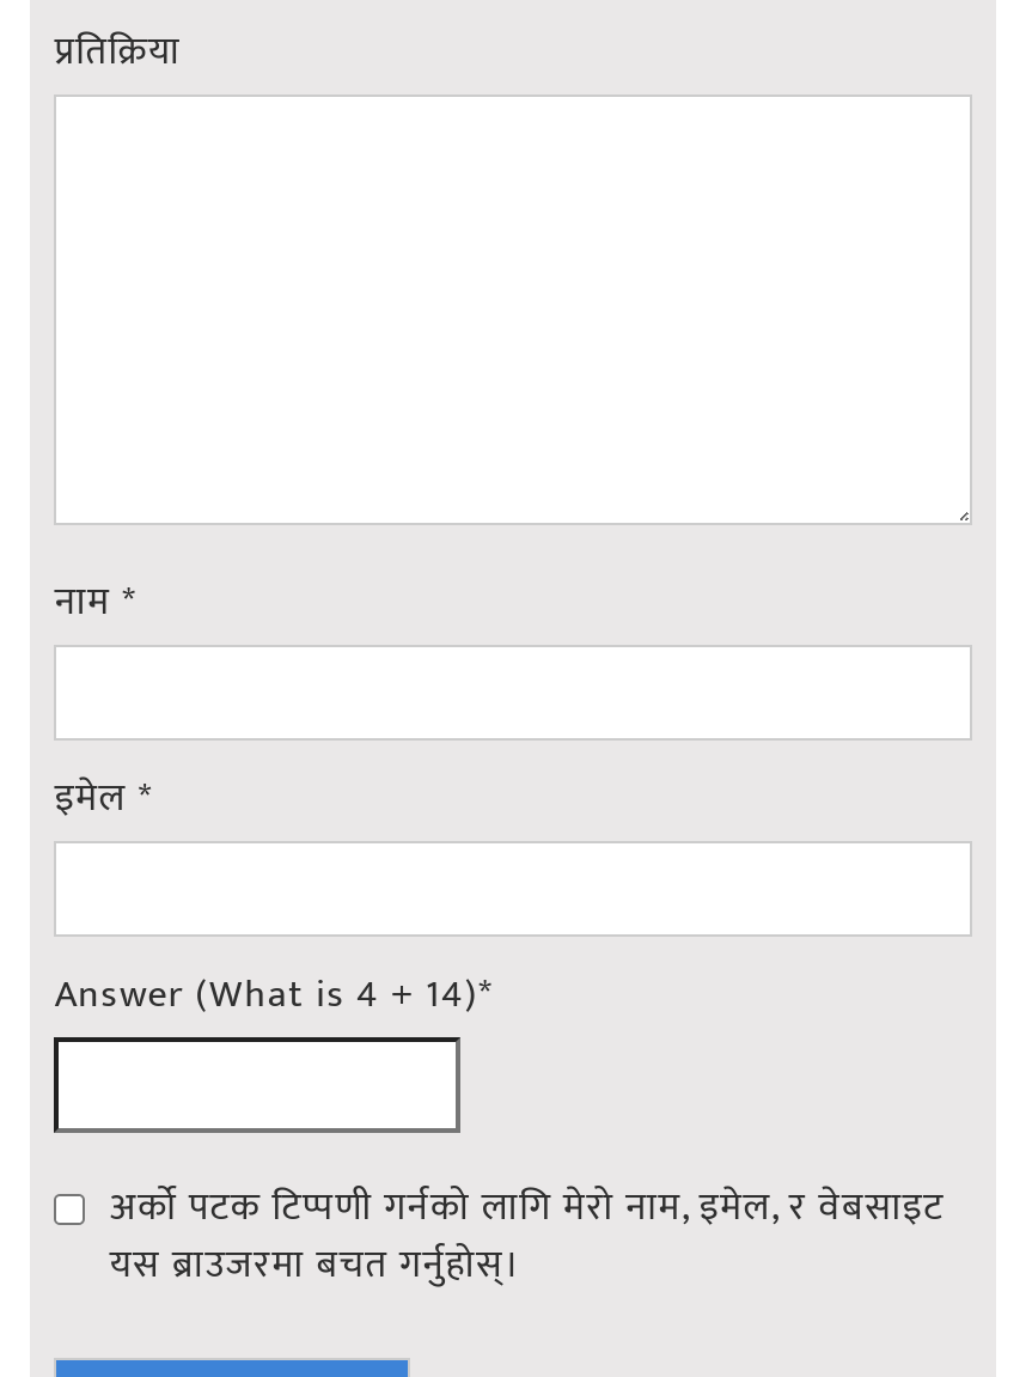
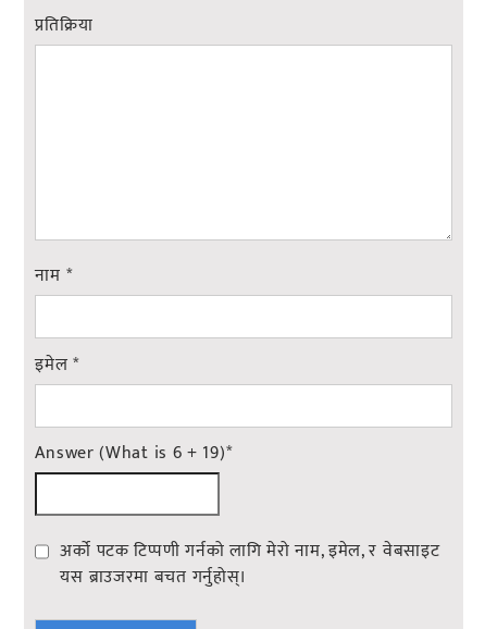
[55,963,492,1027] Answer (What is 4 + 14)* -> [35,439,232,468] Answer (What is 6 + 19)*

